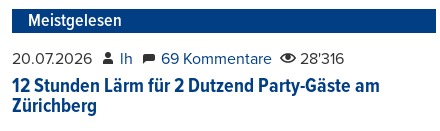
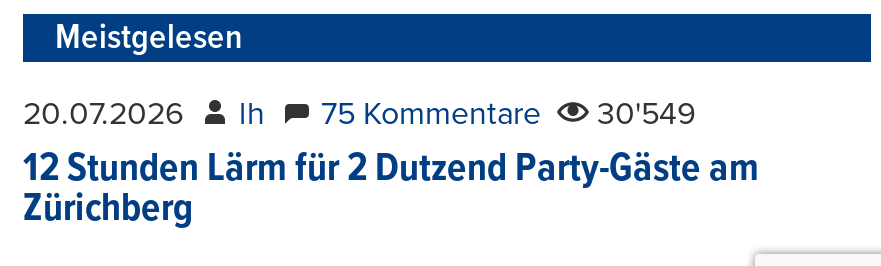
[161,49,272,69] 69 Kommentare -> [321,94,541,134] 75 Kommentare
[296,49,344,69] 28'316 -> [589,94,695,134] 30'549

